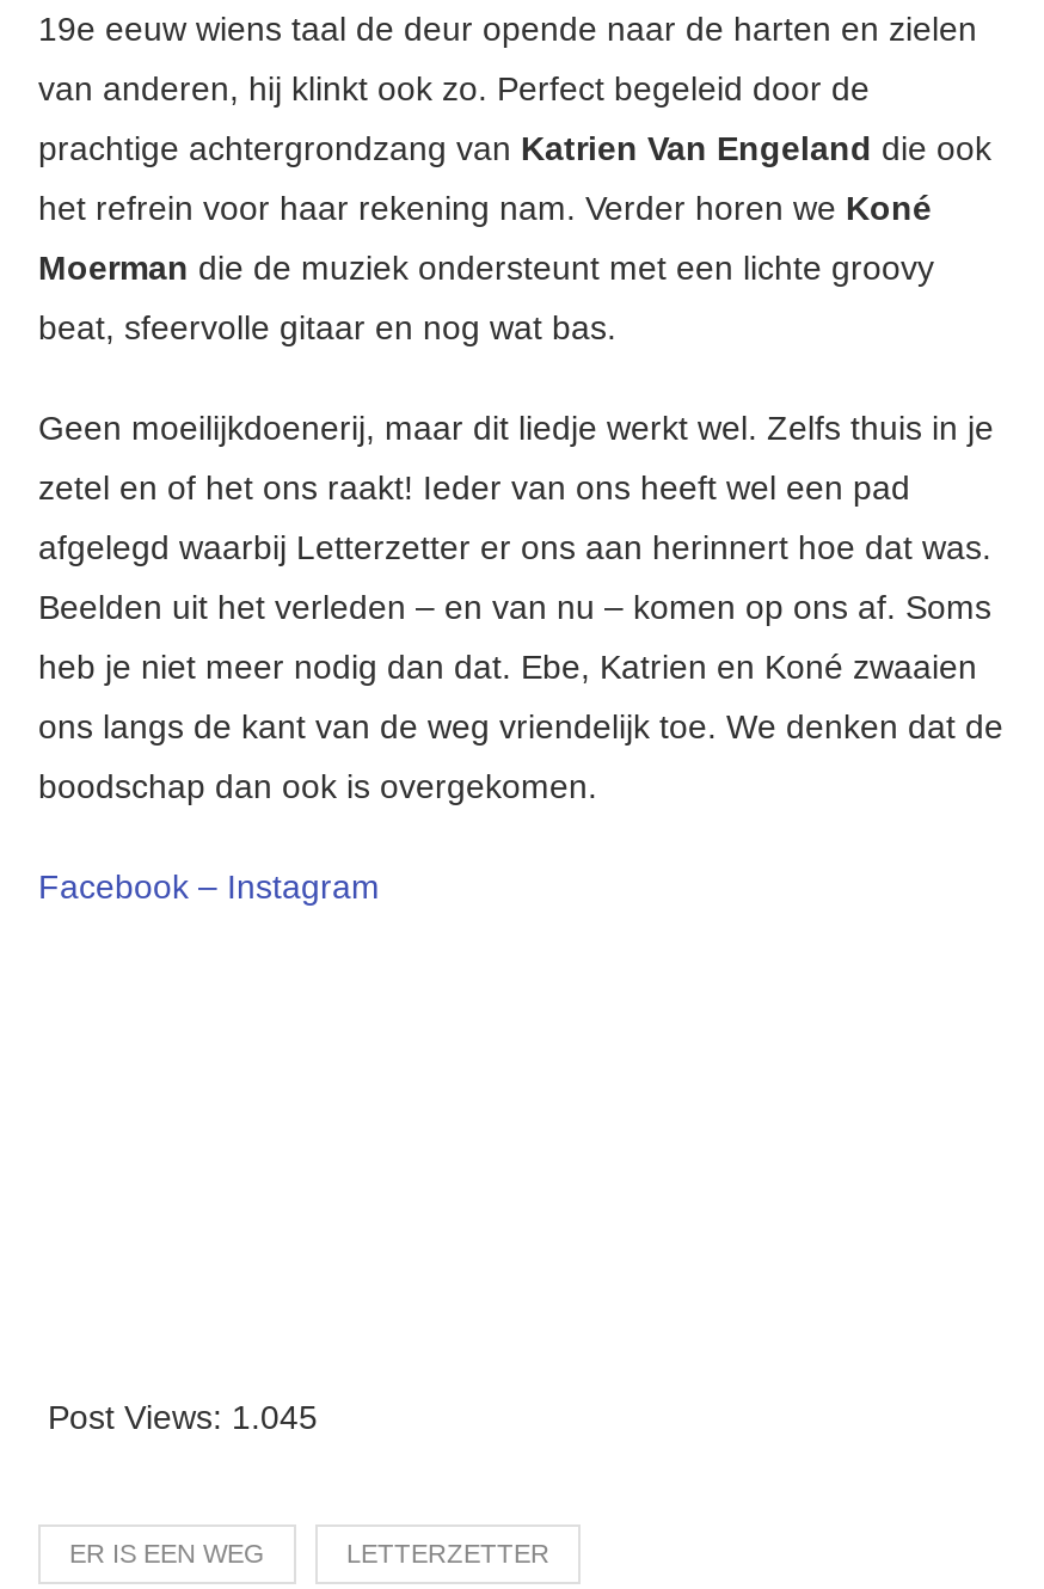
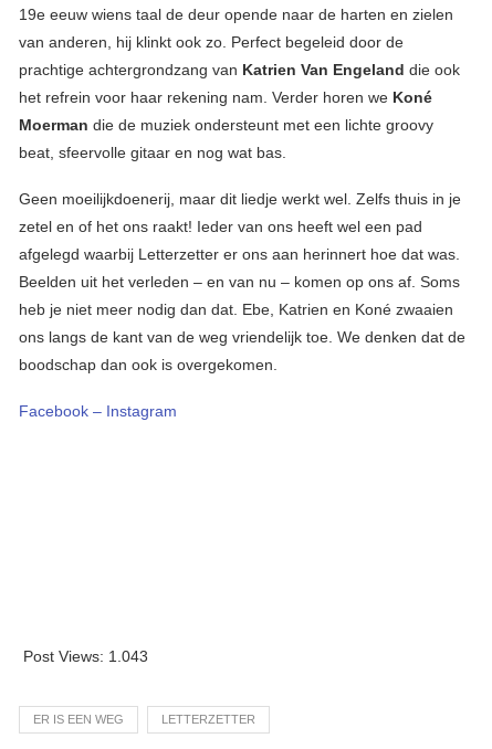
[48,1399,318,1437] Post Views: 1.045 -> [23,648,148,665] Post Views: 1.043

